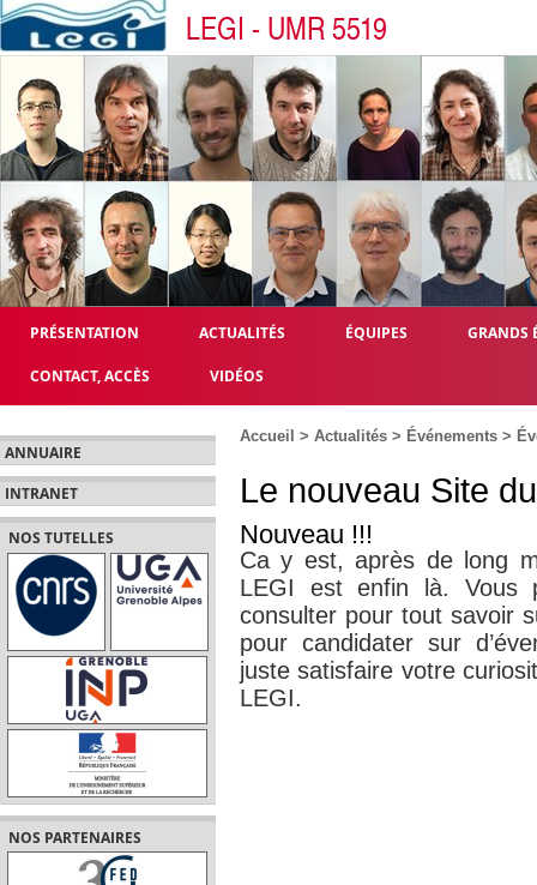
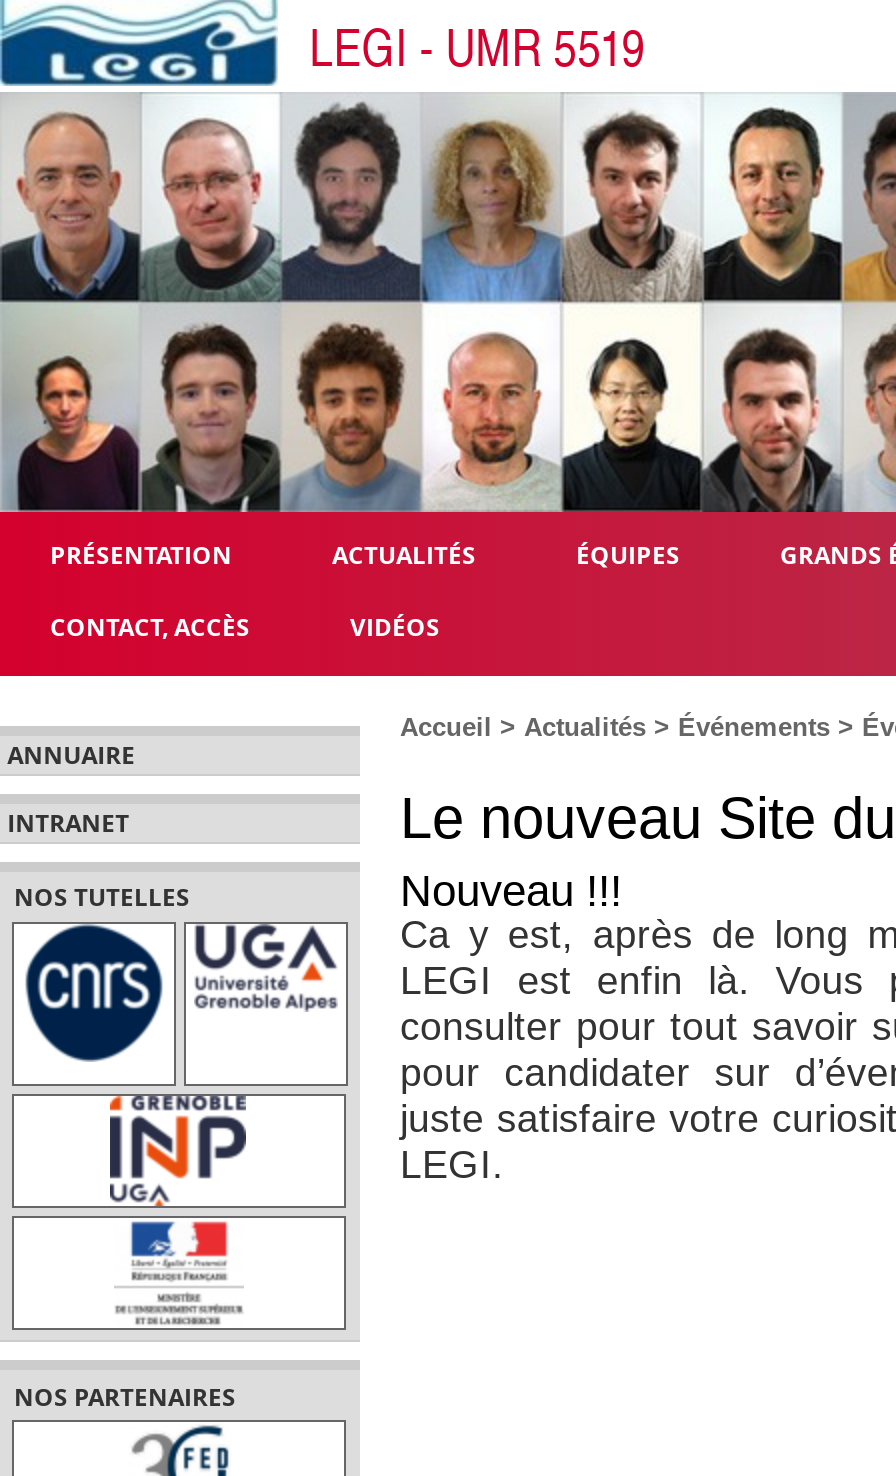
[4,56,533,308] [image] -> [6,94,890,514] [image]

